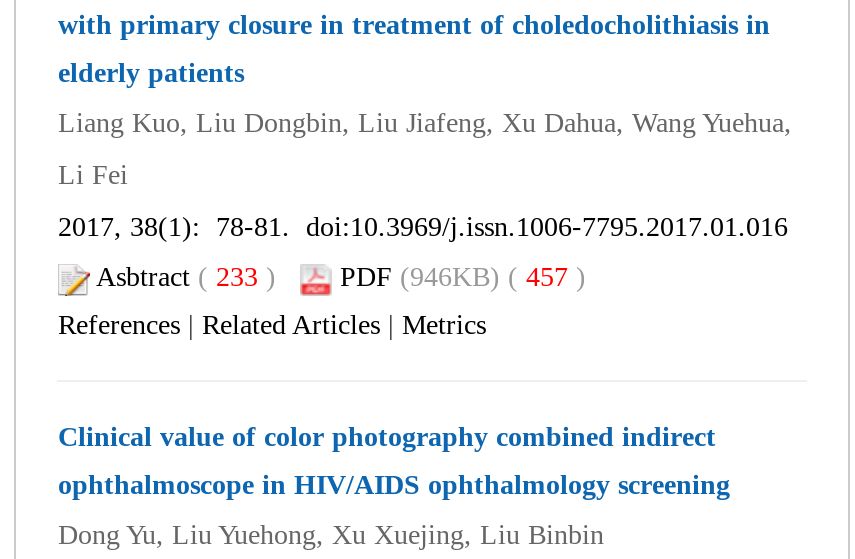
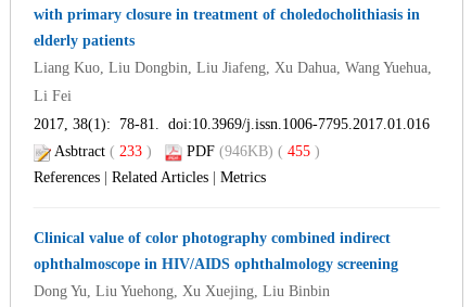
[96,262,602,292] Asbtract (233) PDF (946KB) (457) -> [54,143,329,159] Asbtract (233) PDF (946KB) (455)

